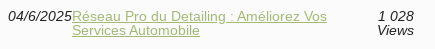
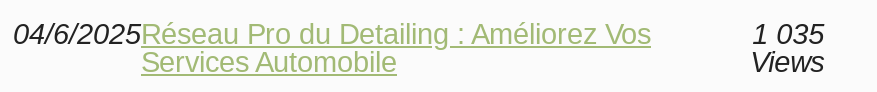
[378,8,414,24] 1 028 -> [752,19,824,51] 1 035

